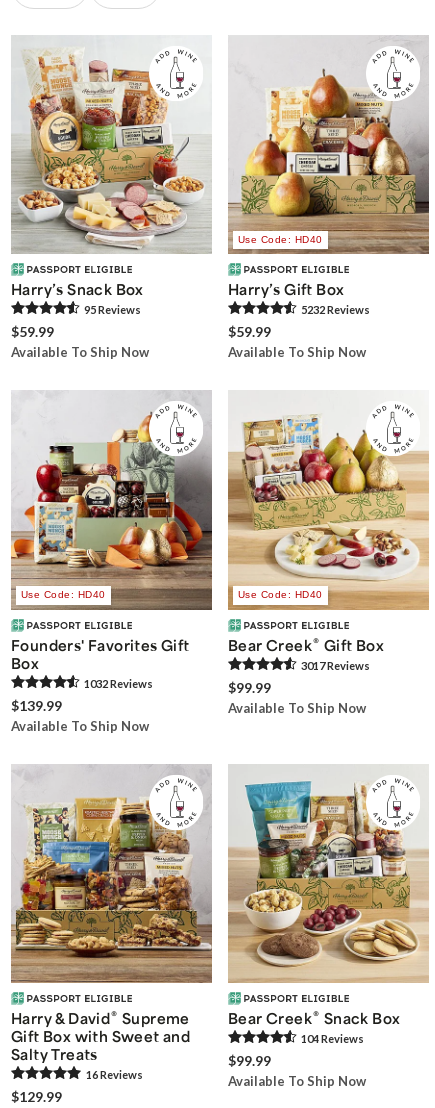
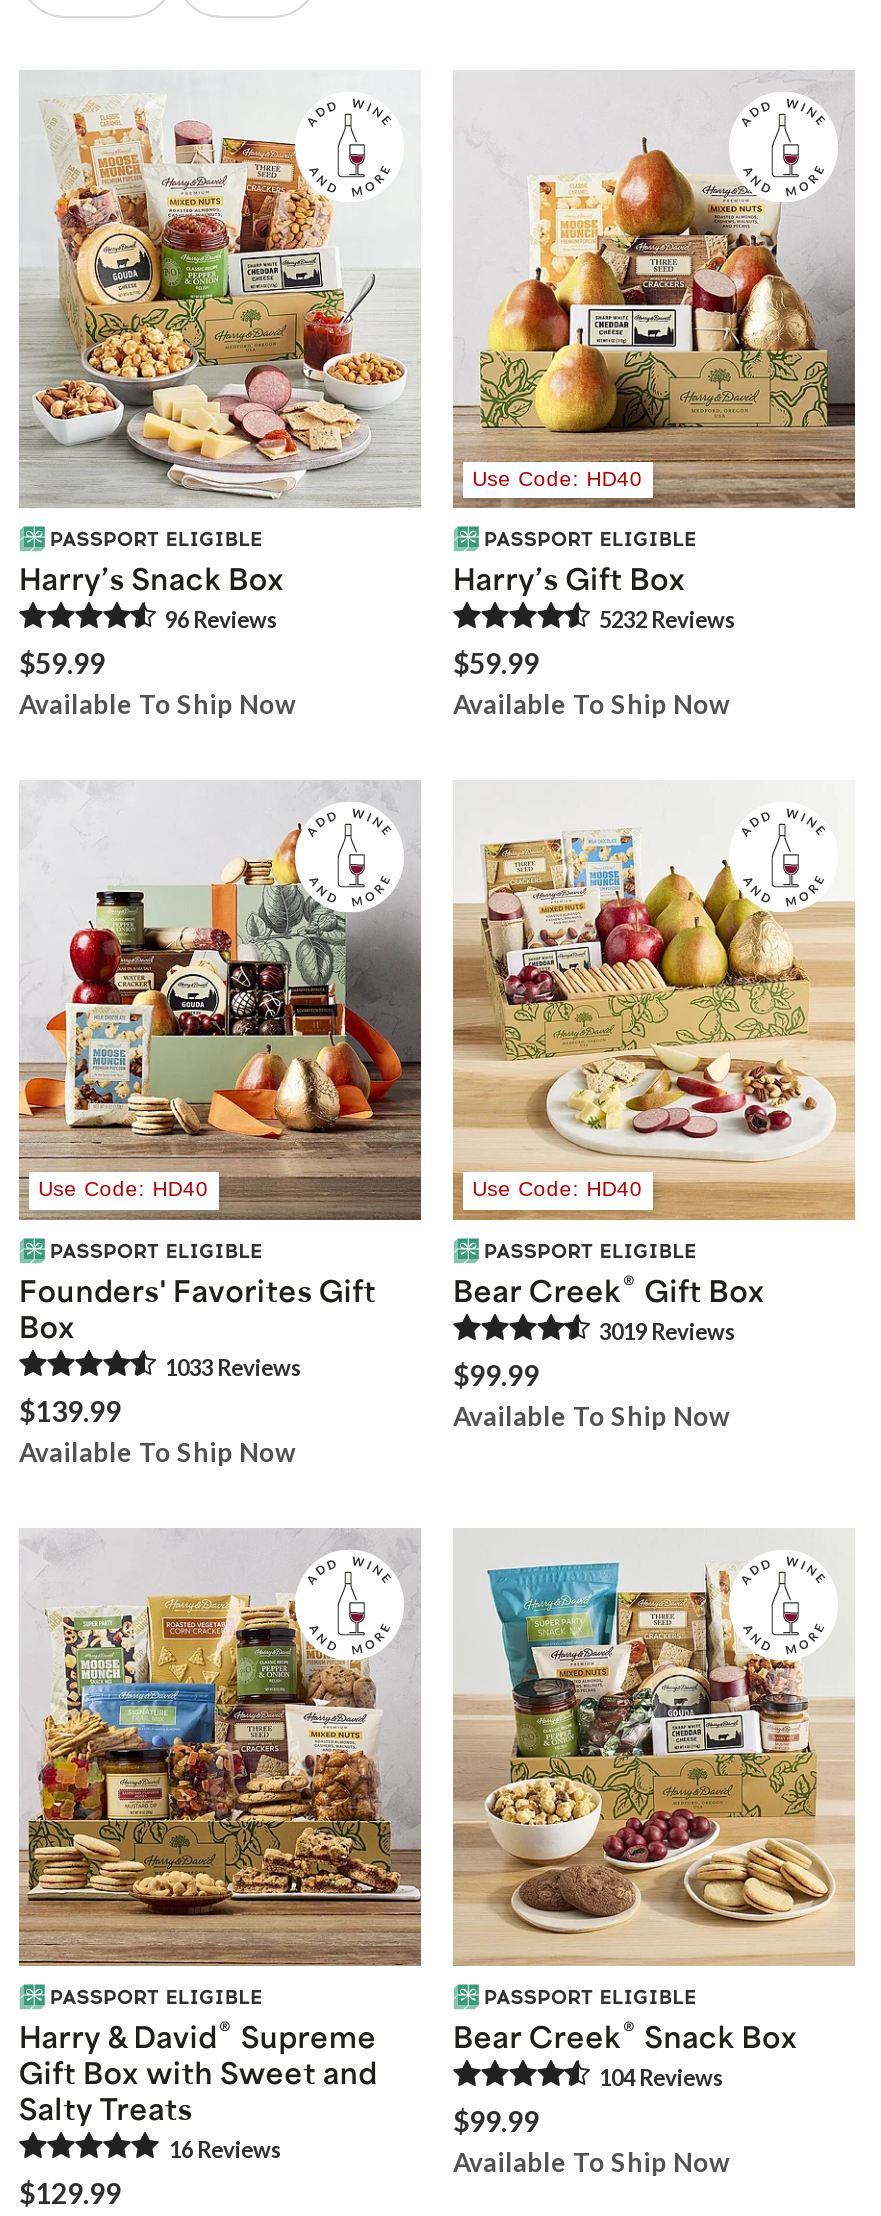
[84,303,141,316] 95 Reviews -> [165,607,279,633] 96 Reviews
[301,658,370,671] 3017 Reviews -> [599,1317,737,1343] 3019 Reviews
[84,676,153,689] 1032 Reviews -> [165,1353,303,1379] 1033 Reviews

